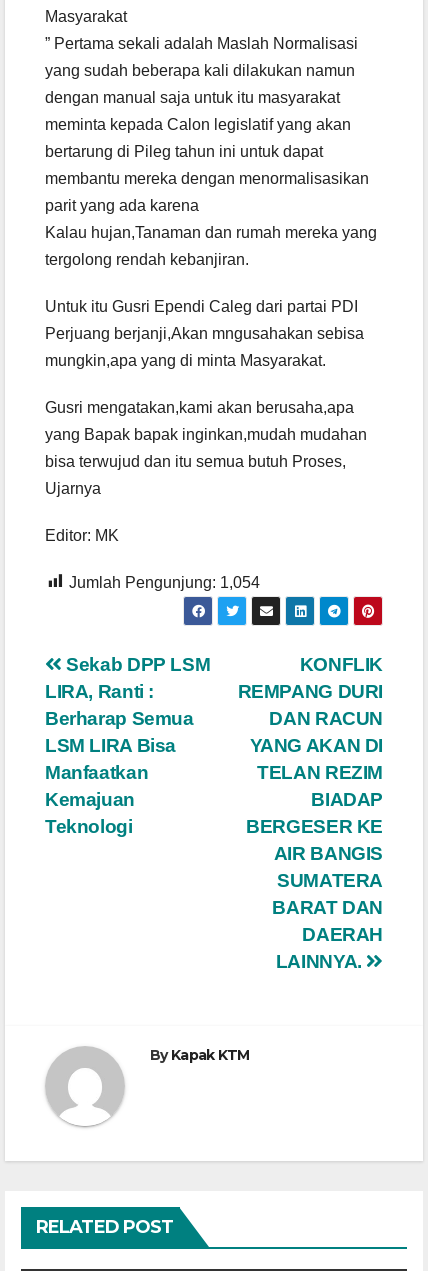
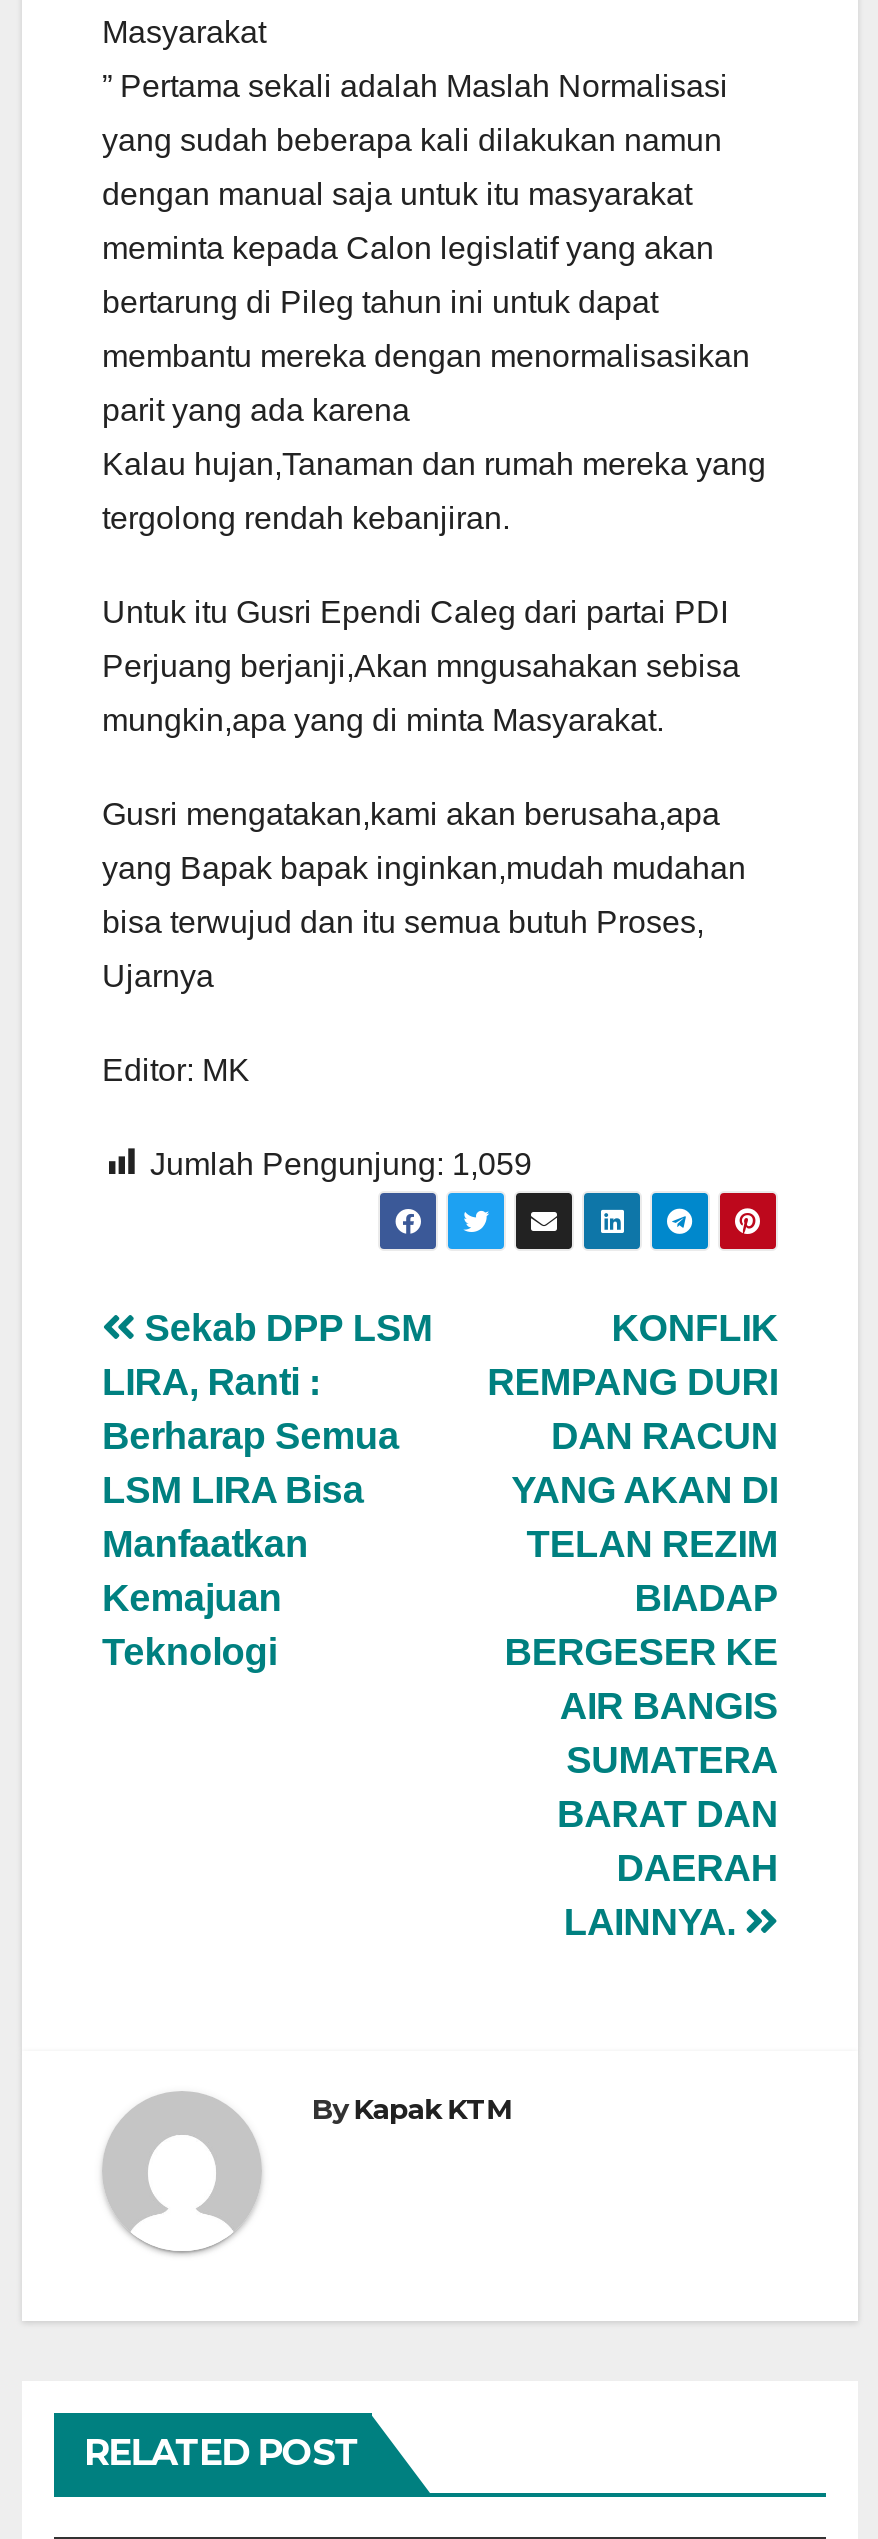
[69,574,260,591] Jumlah Pengunjung: 1,054 -> [150,1146,532,1180] Jumlah Pengunjung: 1,059

